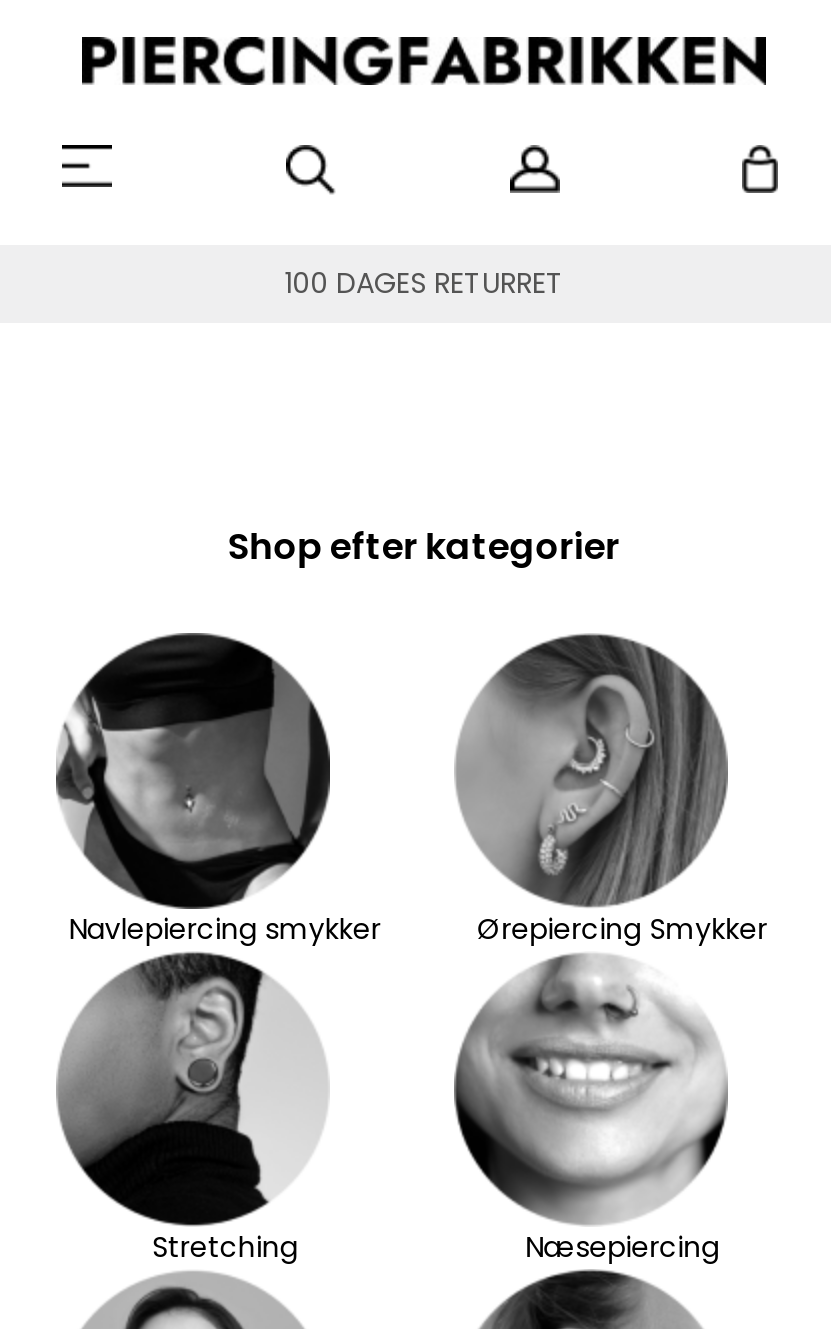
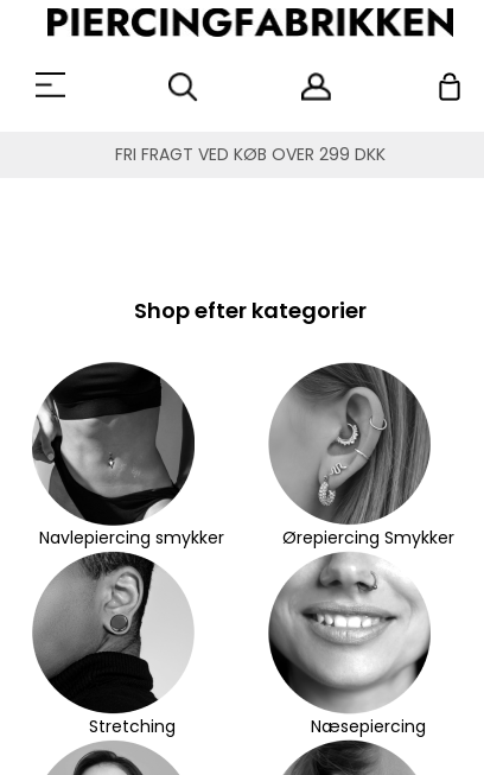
[284,264,564,304] 100 DAGES RETURRET -> [115,143,386,167] FRI FRAGT VED KØB OVER 299 DKK

